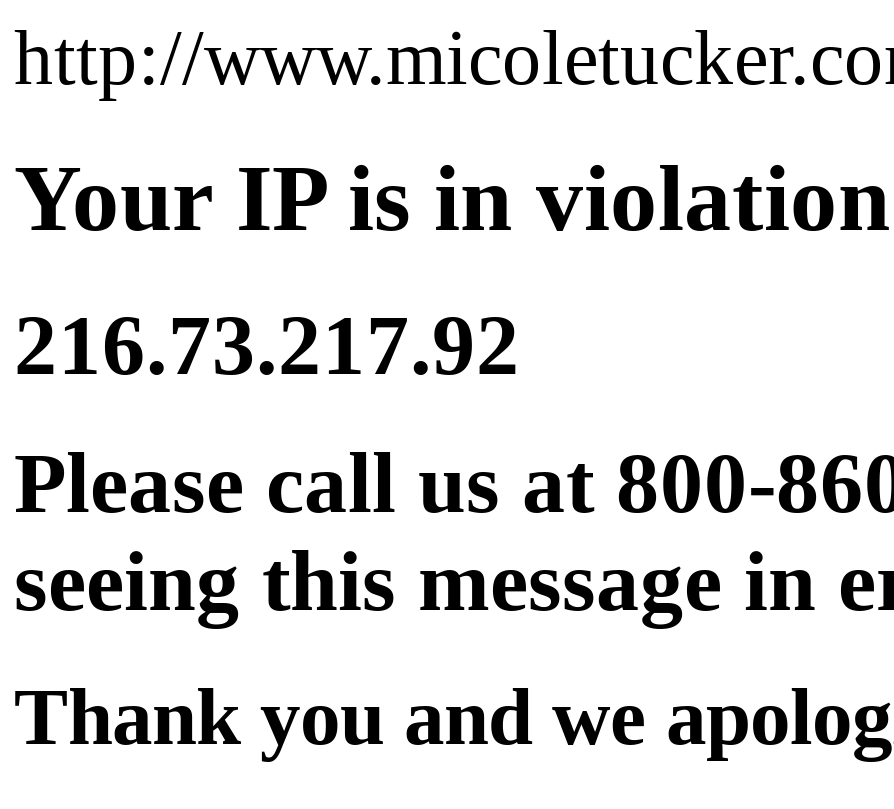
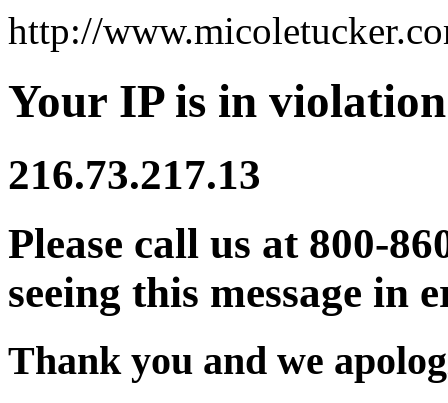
[14,298,520,392] 216.73.217.92 -> [8,151,261,198] 216.73.217.13

